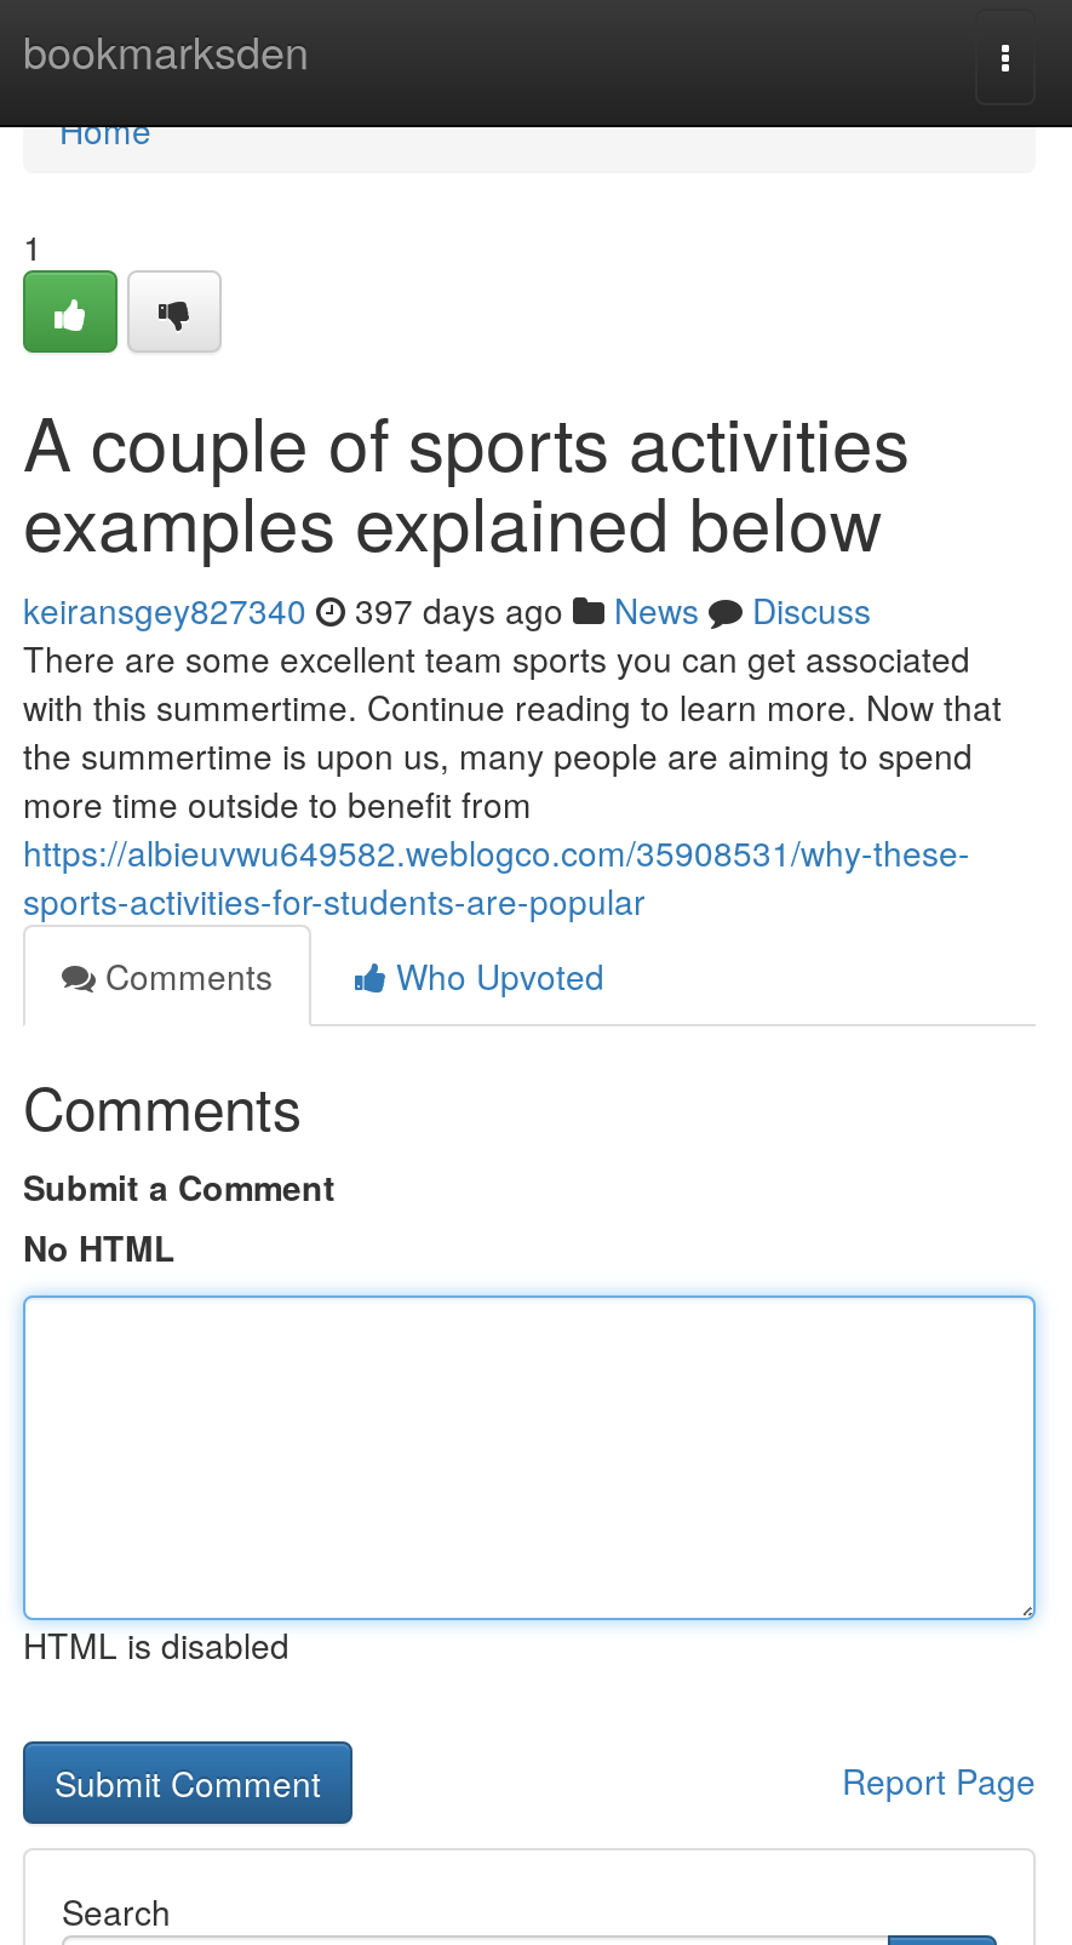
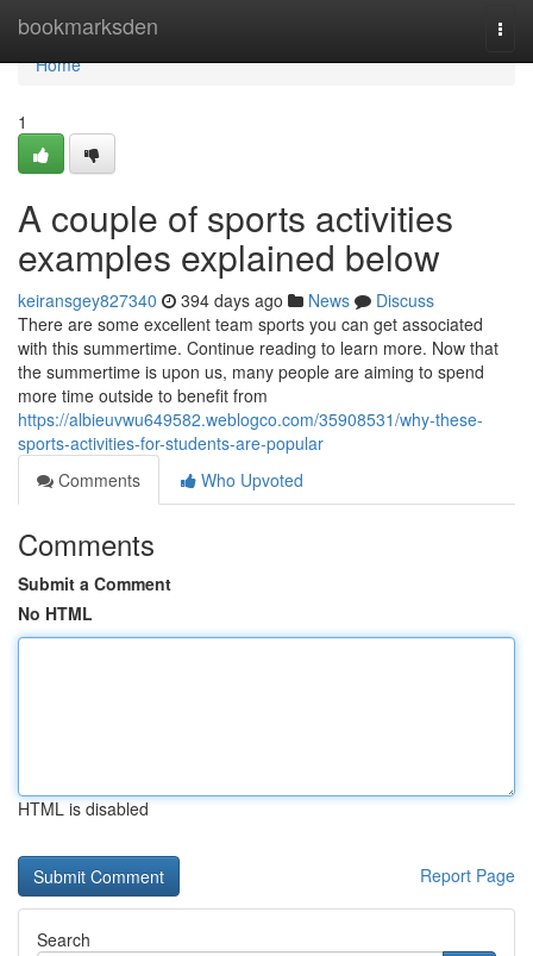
[23,585,871,634] keiransgey827340 397 days ago News Discuss -> [18,288,434,312] keiransgey827340 394 days ago News Discuss

